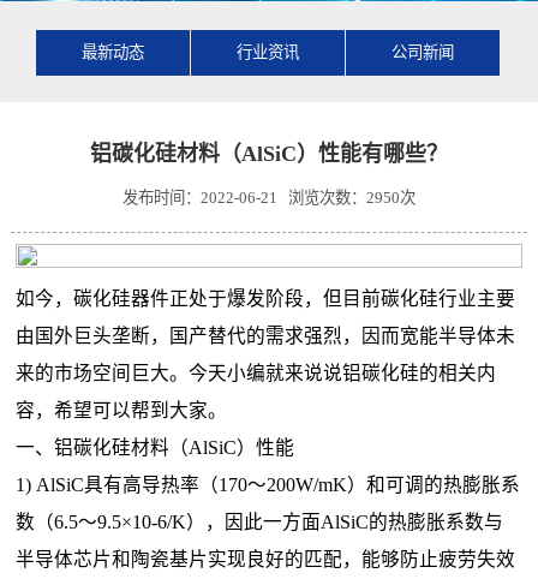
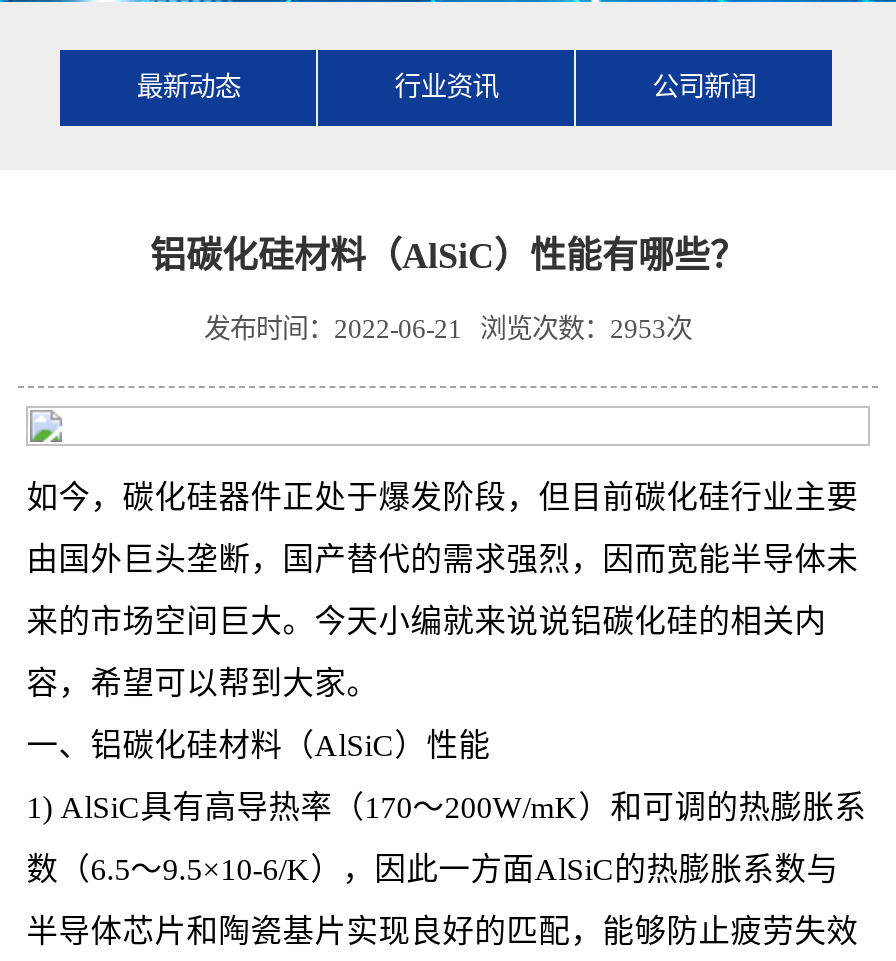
[122,189,416,207] 发布时间：2022-06-21 浏览次数：2950次 -> [204,315,692,345] 发布时间：2022-06-21 浏览次数：2953次

